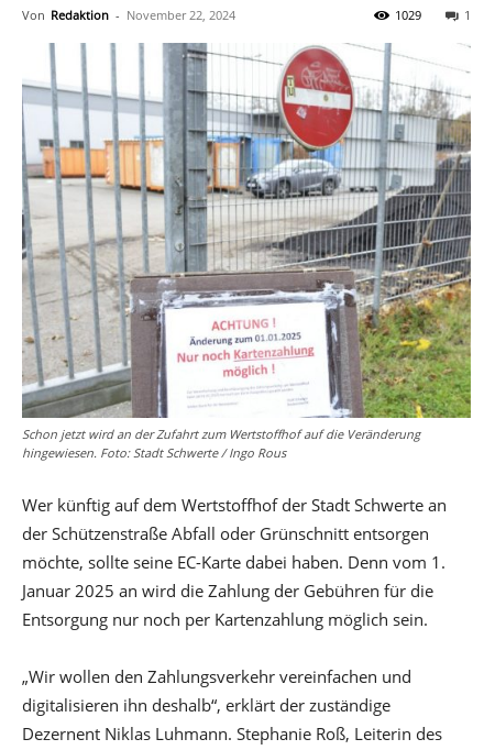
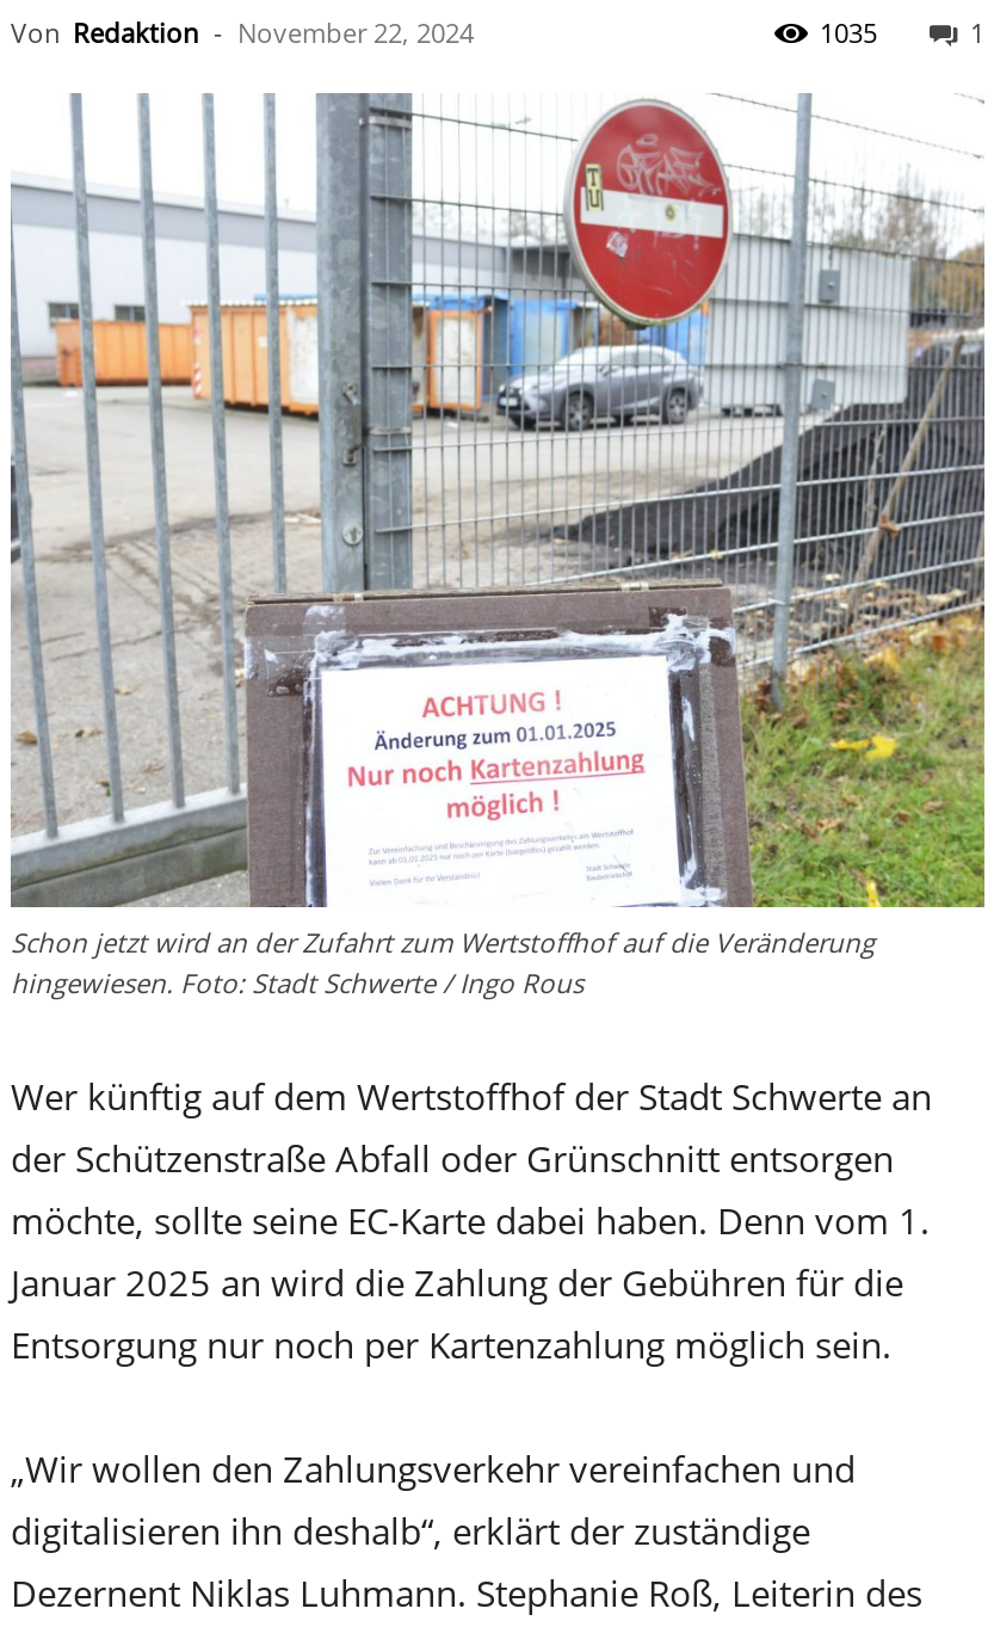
[395,7,421,23] 1029 -> [820,14,877,50] 1035

